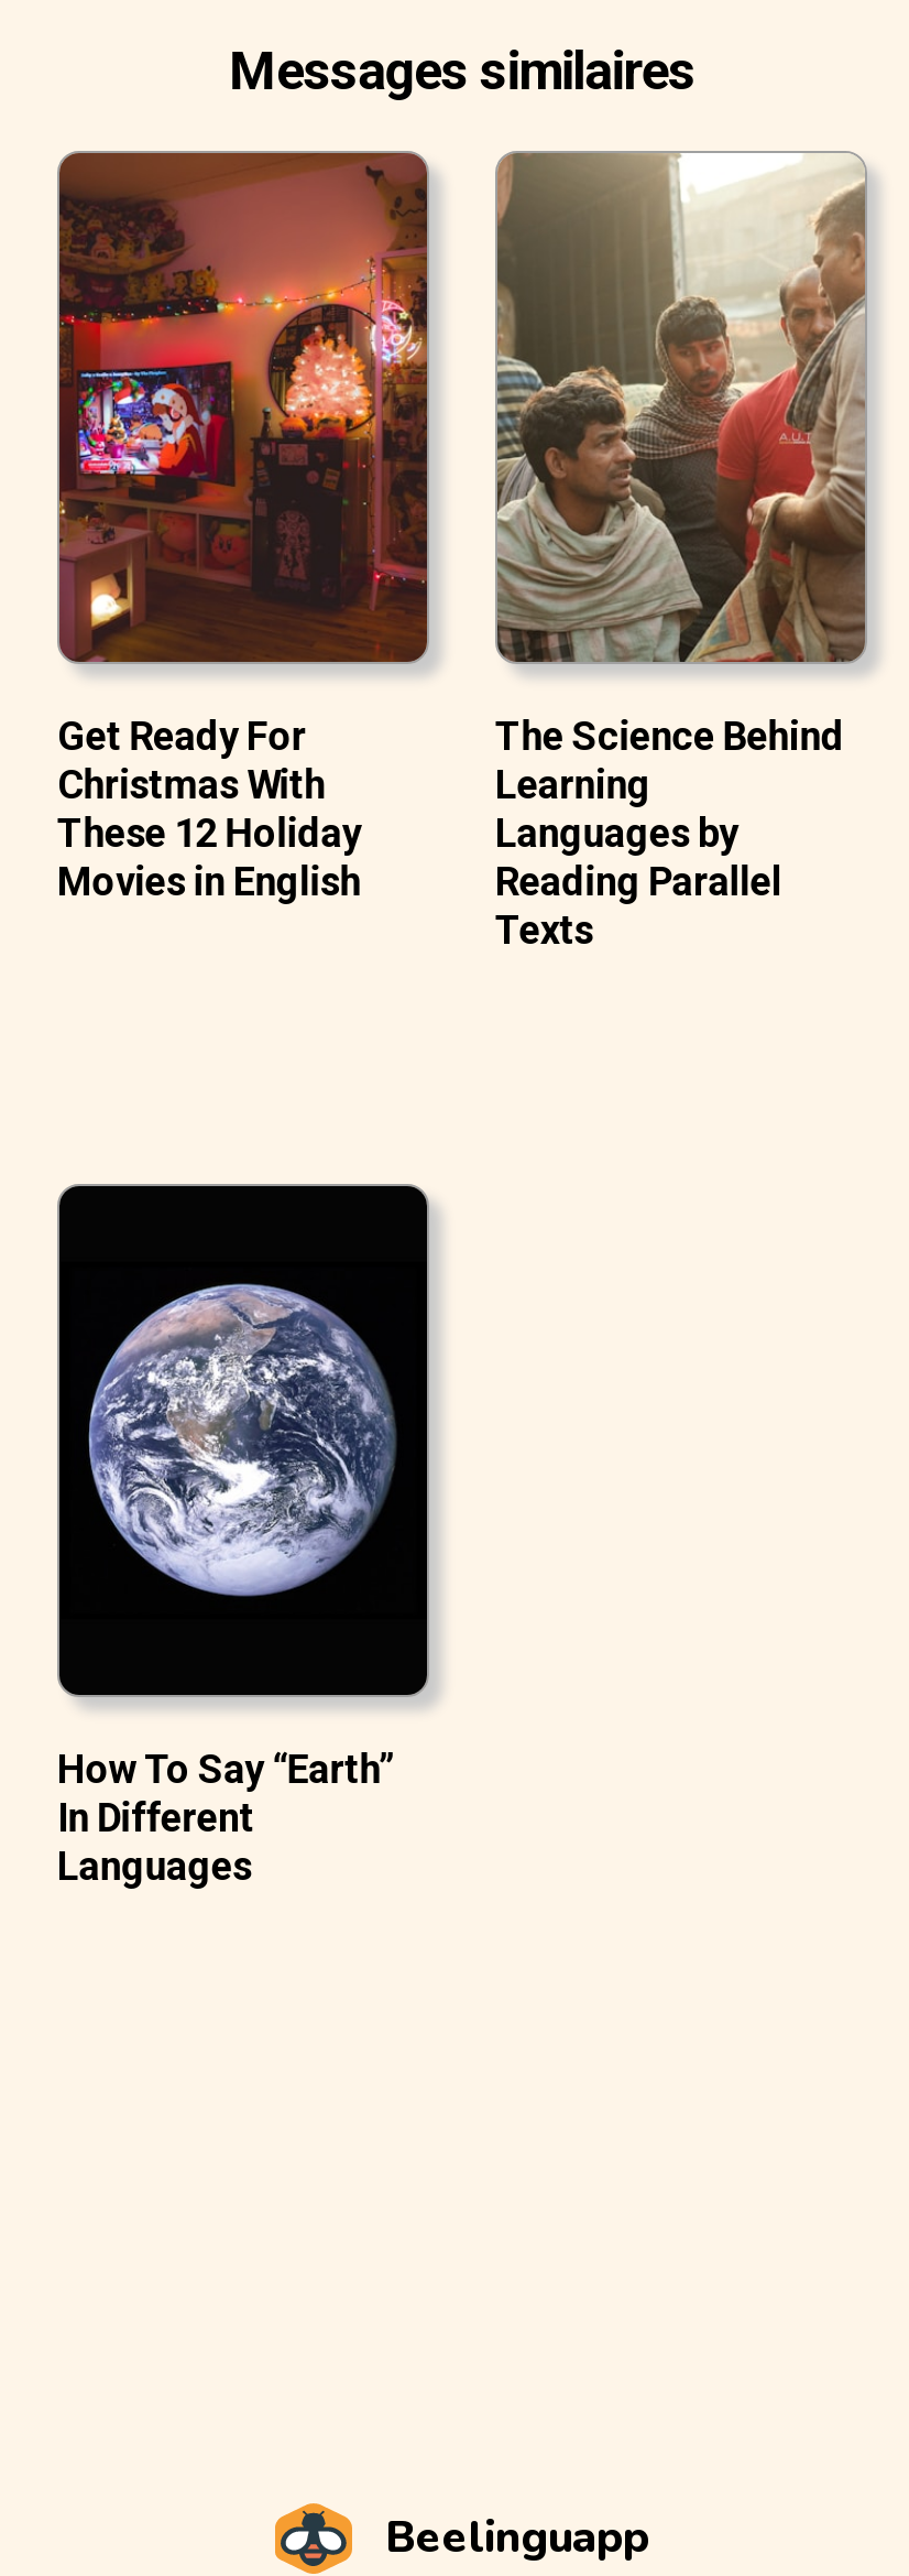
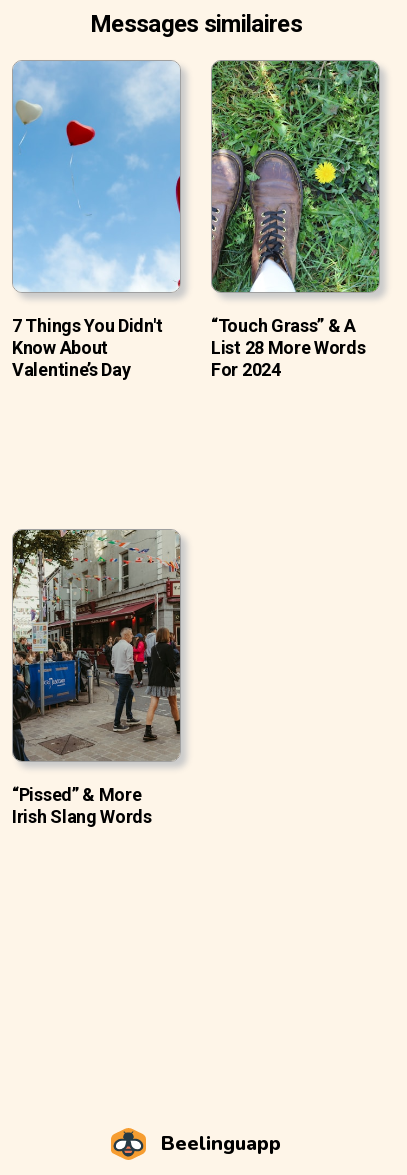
[57,151,429,903] [image] | Get Ready For | Christmas With | These 12 Holiday | Movies in English -> [12,60,181,379] [image] | 7 Things You Didn't | Know About | Valentine’s Day
[495,153,867,952] [image] | The Science Behind | Learning | Languages by | Reading Parallel | Texts -> [211,60,380,379] [image] | “Touch Grass” & A | List 28 More Words | For 2024
[57,1184,429,1888] [image] | How To Say “Earth” | In Different | Languages -> [12,529,181,826] [image] | “Pissed” & More | Irish Slang Words

